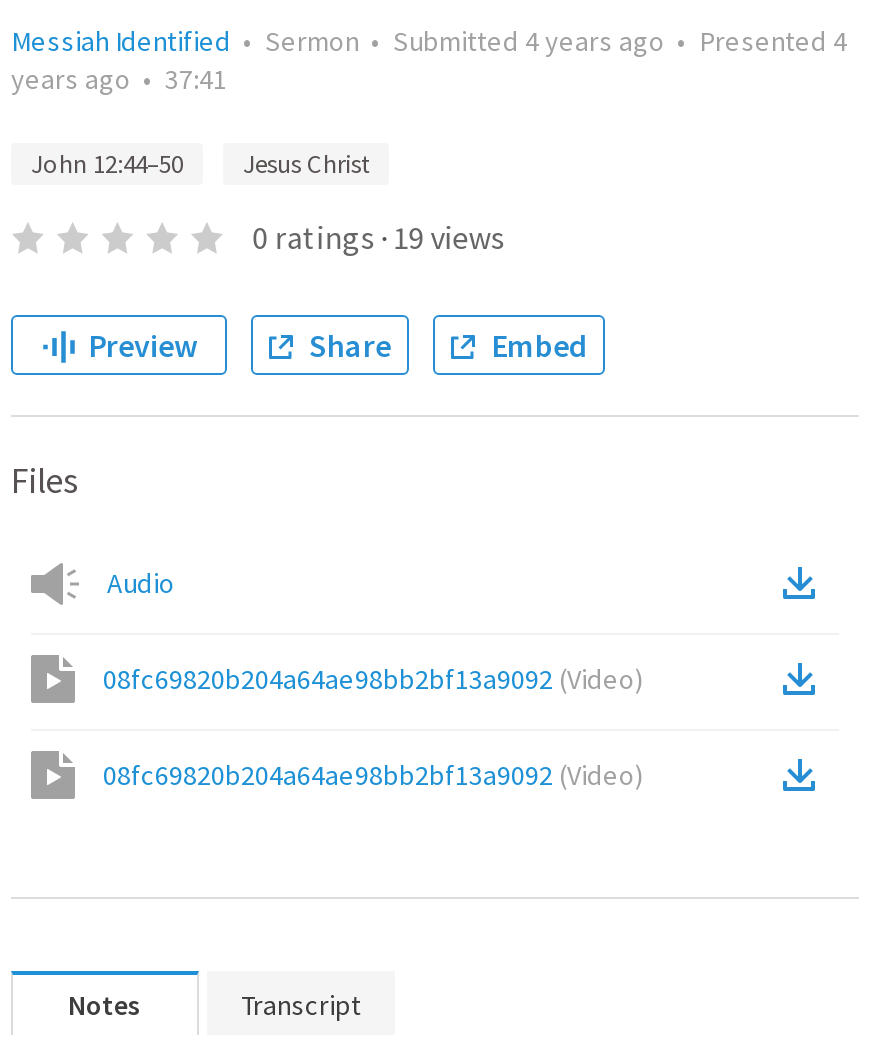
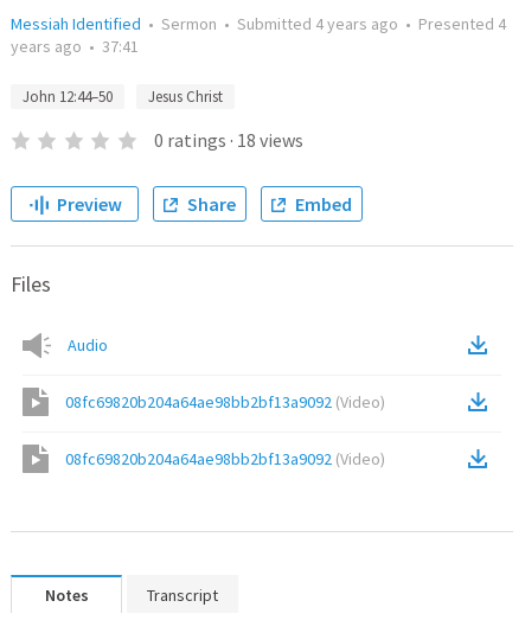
[252,217,504,257] 0 ratings · 19 views -> [154,128,303,152] 0 ratings · 18 views

